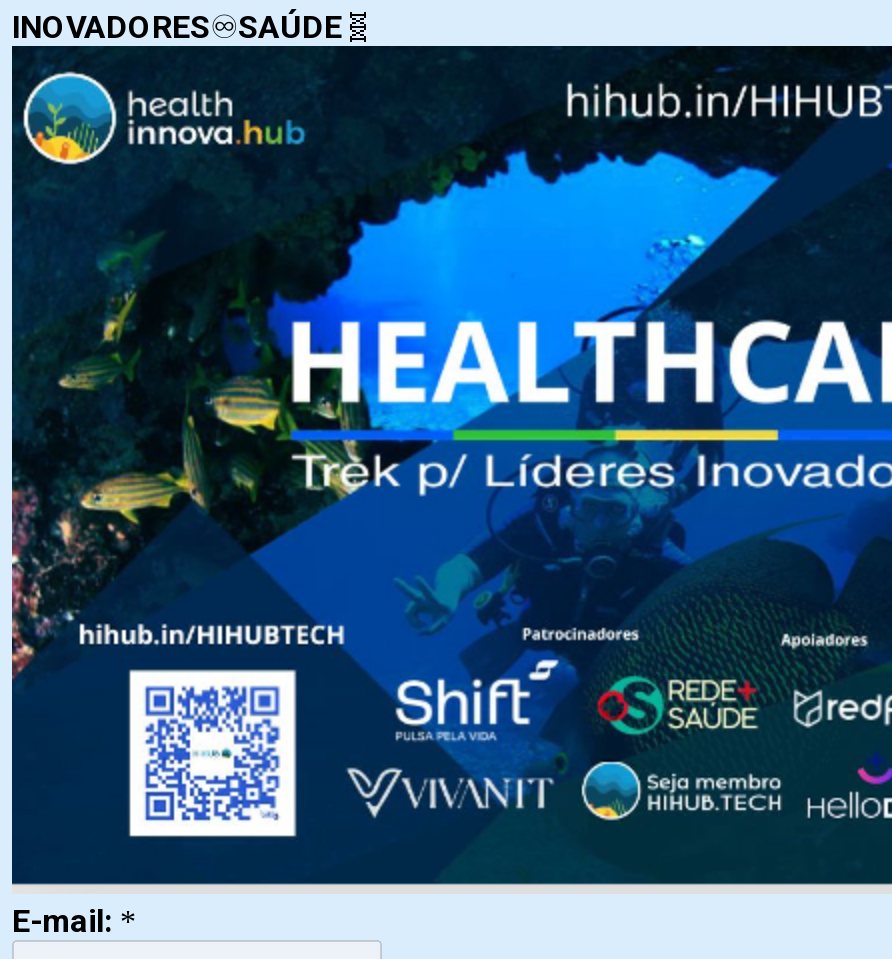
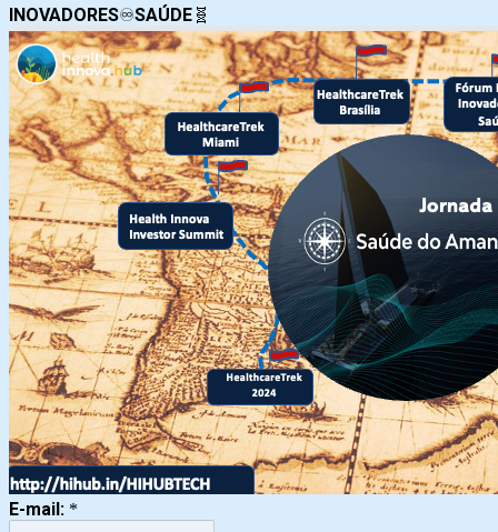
[10,44,886,890] [image] -> [8,26,495,495] [image]

